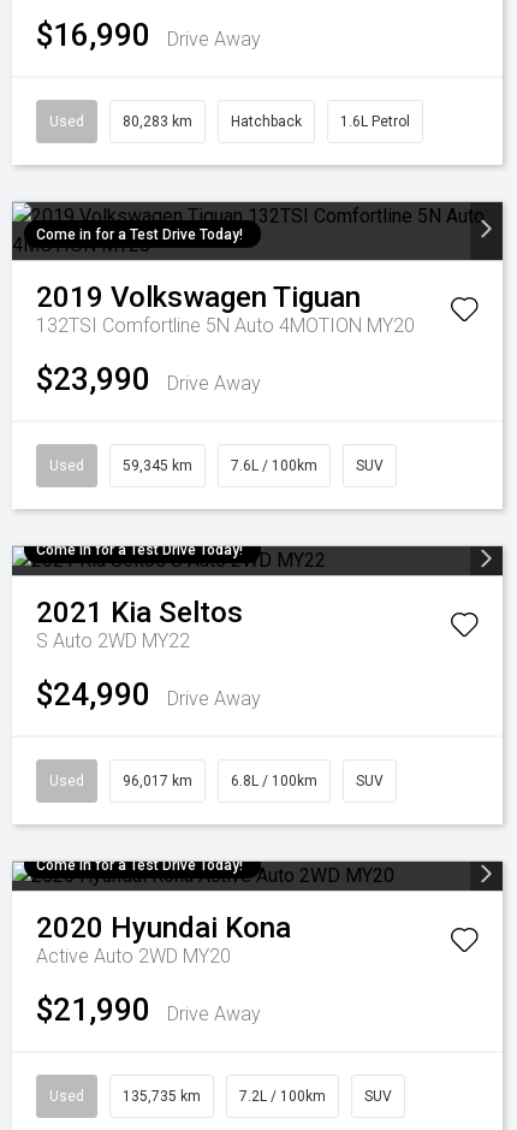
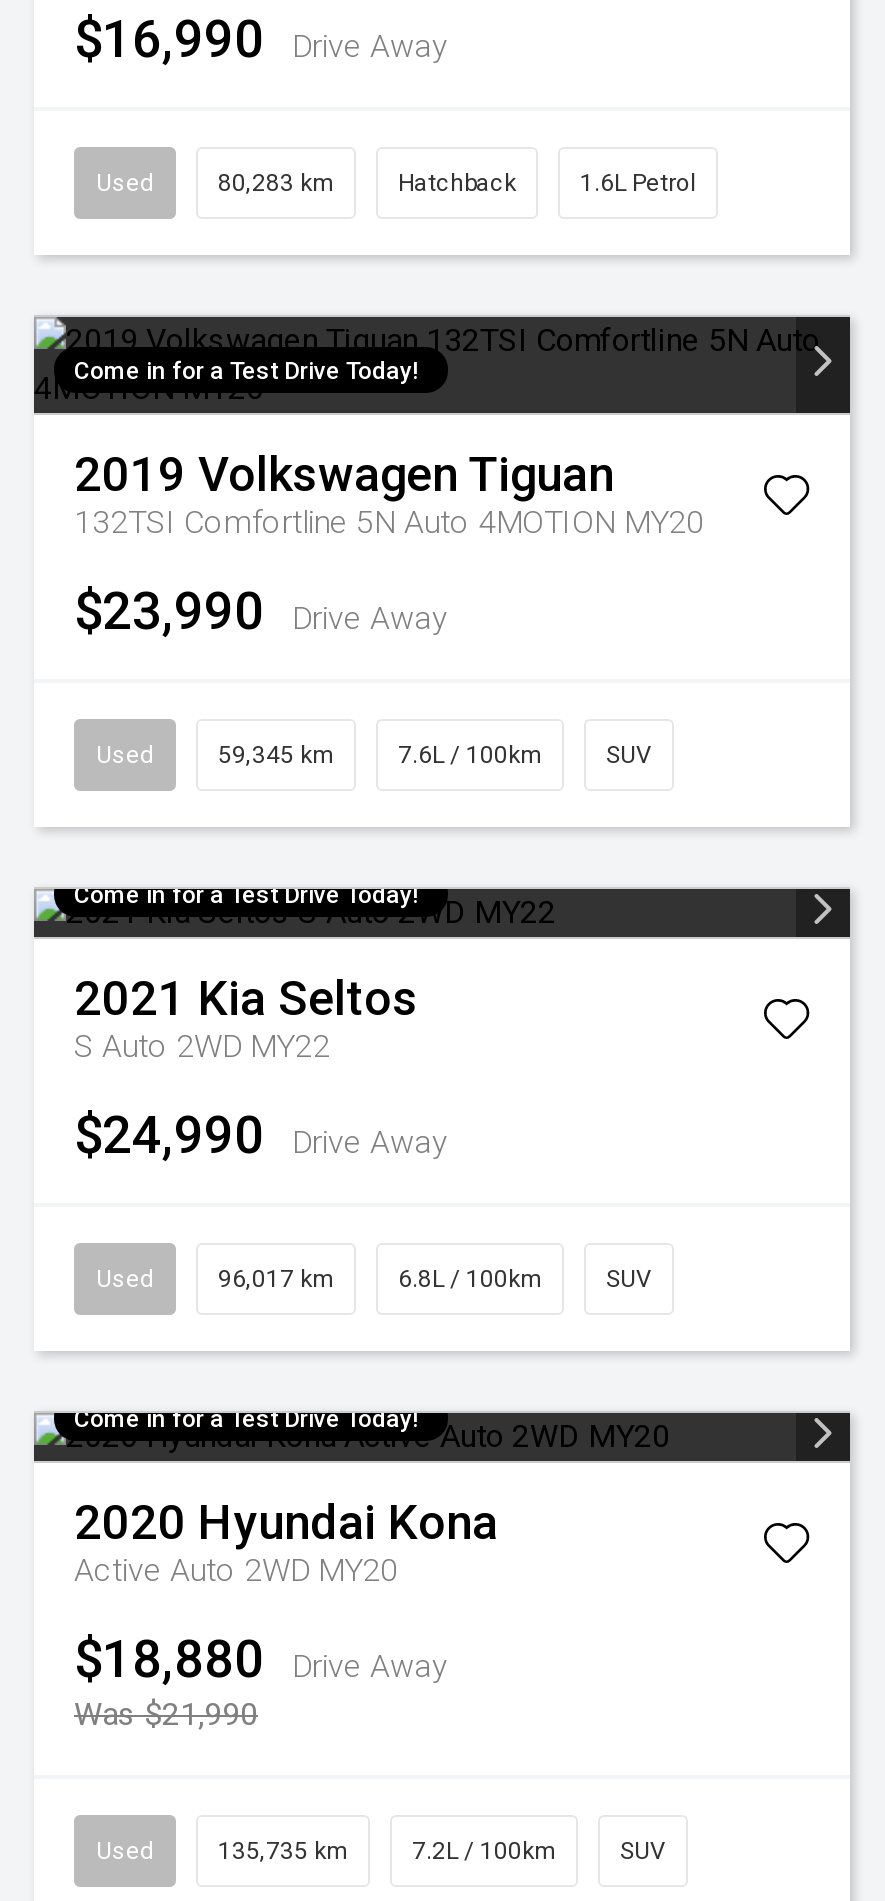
[36,992,261,1028] $21,990 Drive Away -> [74,1629,448,1689] $18,880 Drive Away
none -> [74,1695,258,1733] Was $21,990

